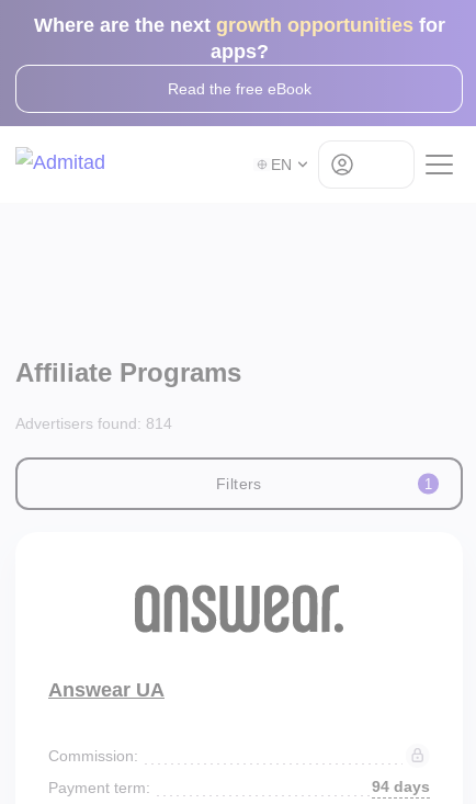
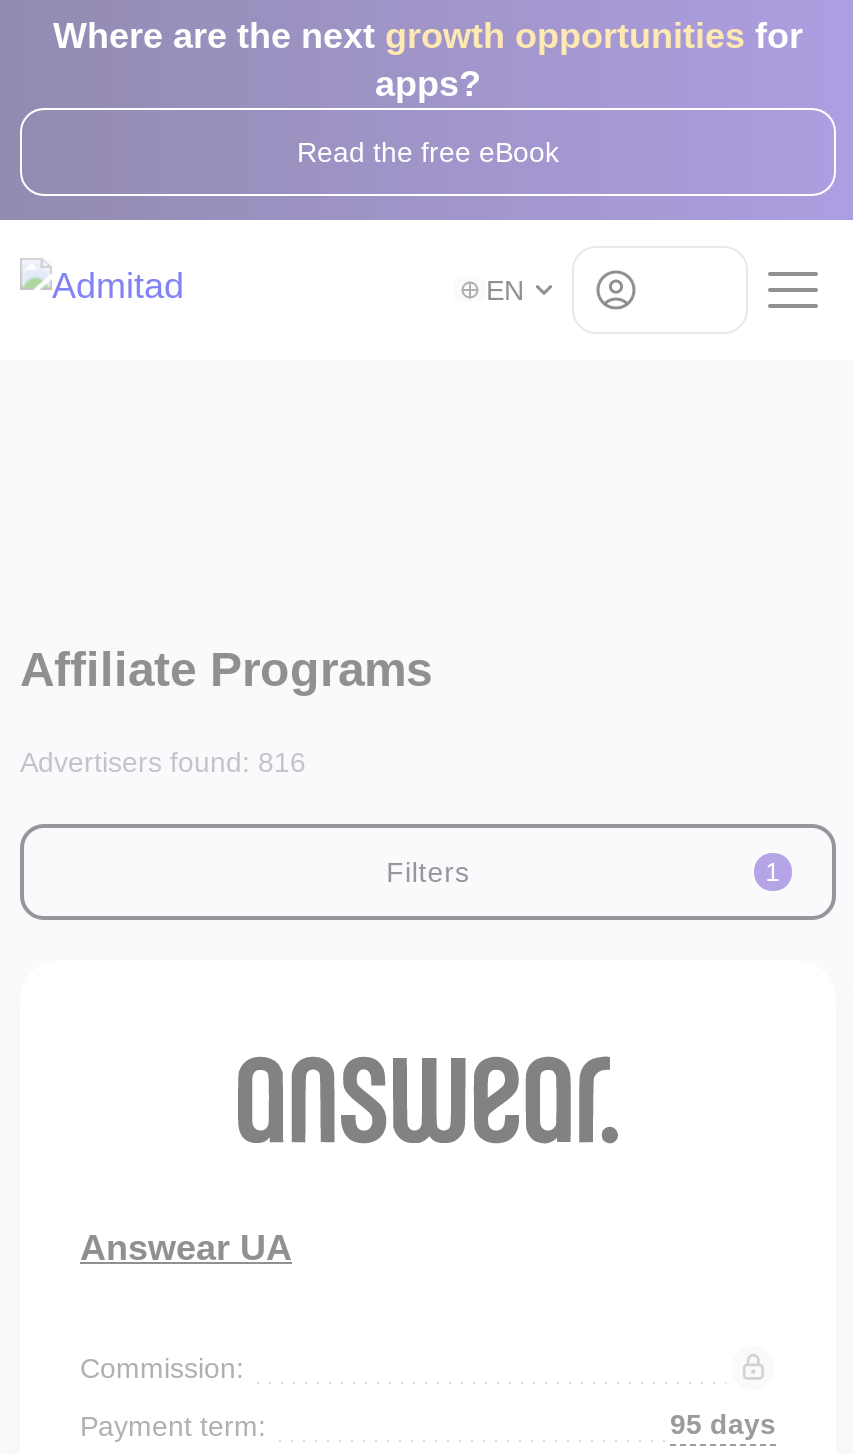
[15,415,172,432] Advertisers found: 814 -> [20,746,306,778] Advertisers found: 816
[372,778,430,795] 94 days -> [670,1408,776,1440] 95 days

